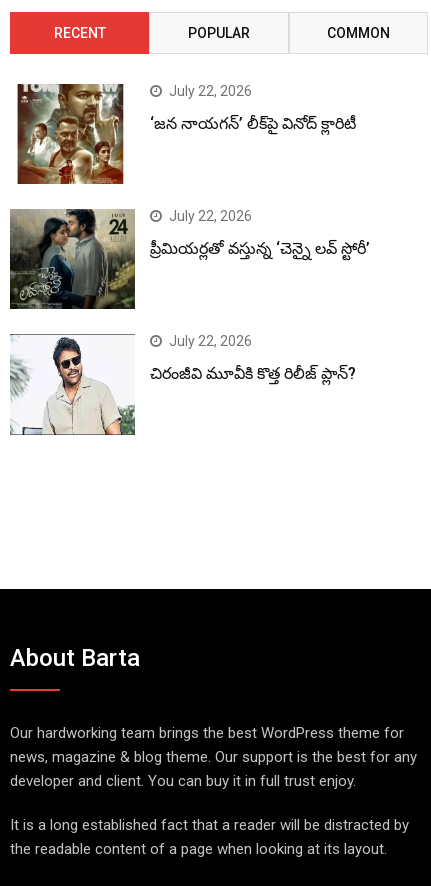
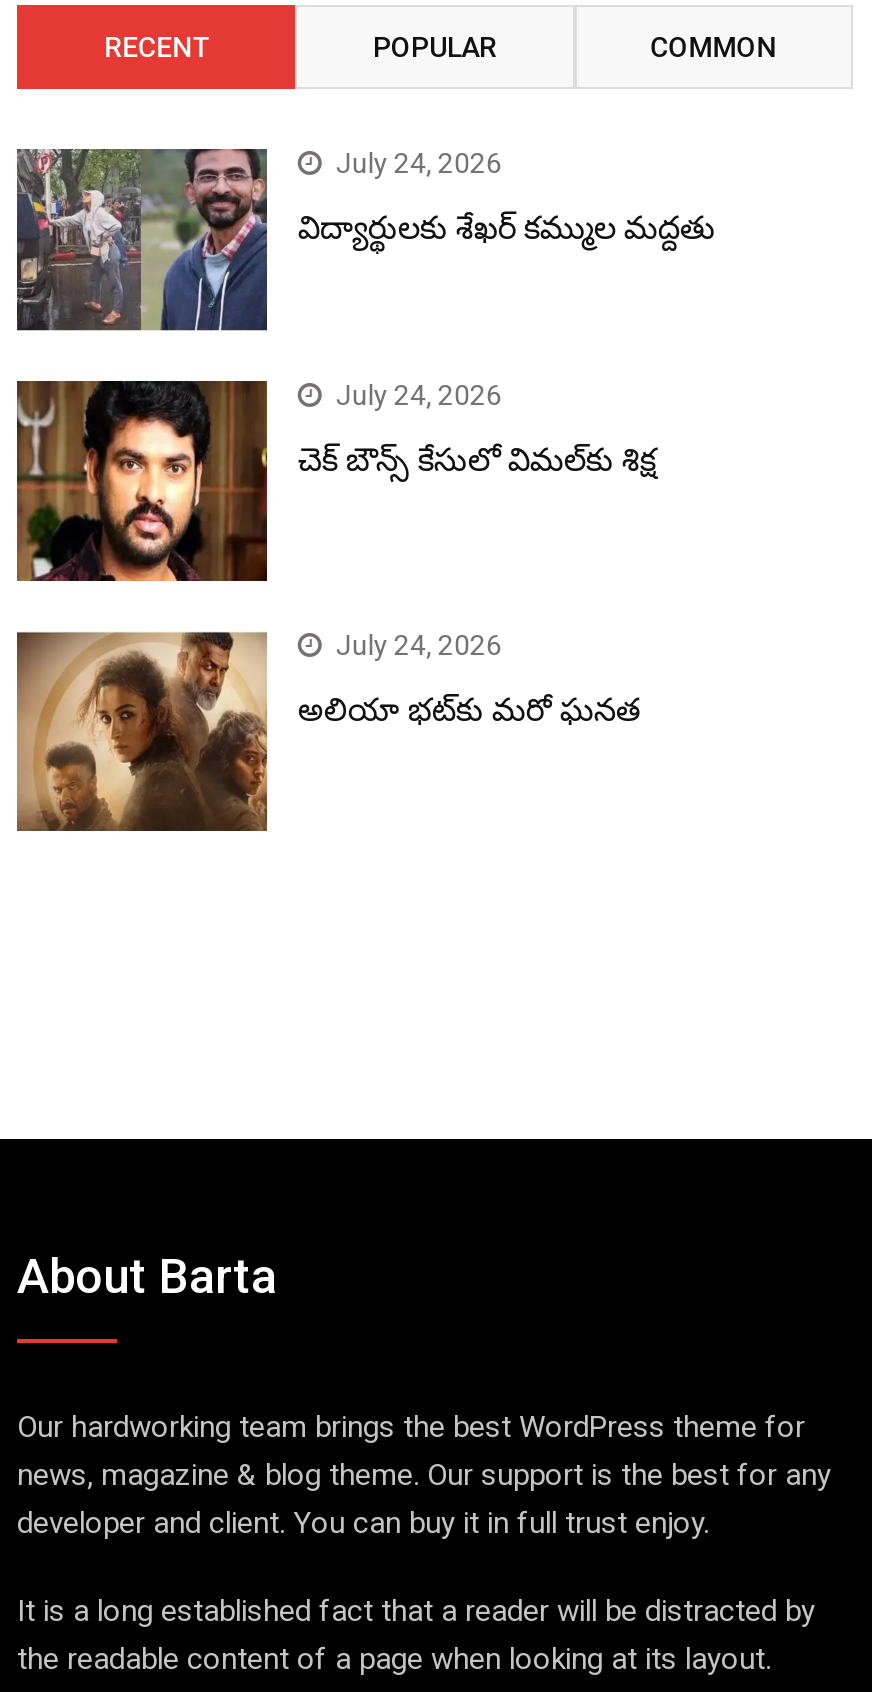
[10,84,356,185] [image] | ‘జన నాయగన్’ లీక్‌పై వినోద్ క్లారిటీ -> [15,147,716,333] [image] | విద్యార్థులకు శేఖర్ కమ్ముల మద్దతు
[169,83,252,99] July 22, 2026 -> [336,146,502,178] July 24, 2026
[9,209,370,310] [image] | ప్రీమియర్లతో వస్తున్న ‘చెన్నై లవ్ స్టోరీ’ -> [15,379,656,583] [image] | చెక్ బౌన్స్ కేసులో విమల్‌కు శిక్ష
[169,208,252,224] July 22, 2026 -> [336,379,502,411] July 24, 2026
[10,334,356,435] [image] | చిరంజీవి మూవీకి కొత్త రిలీజ్ ప్లాన్? -> [15,631,640,831] [image] | అలియా భట్‌కు మరో ఘనత
[169,333,252,349] July 22, 2026 -> [336,629,502,661] July 24, 2026

